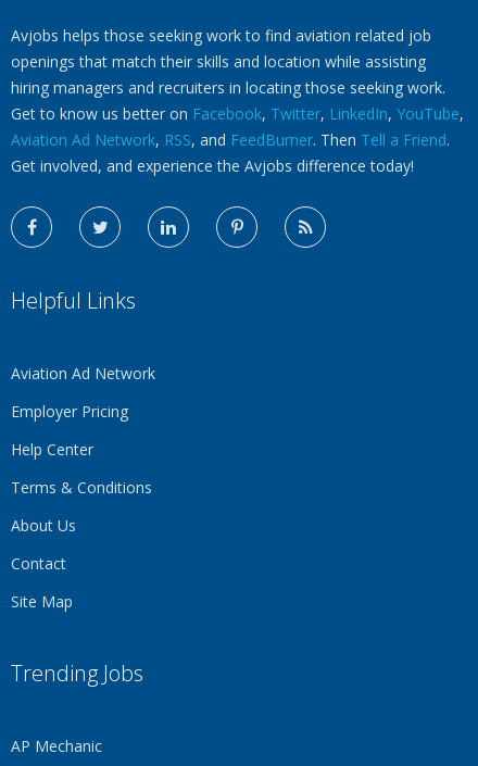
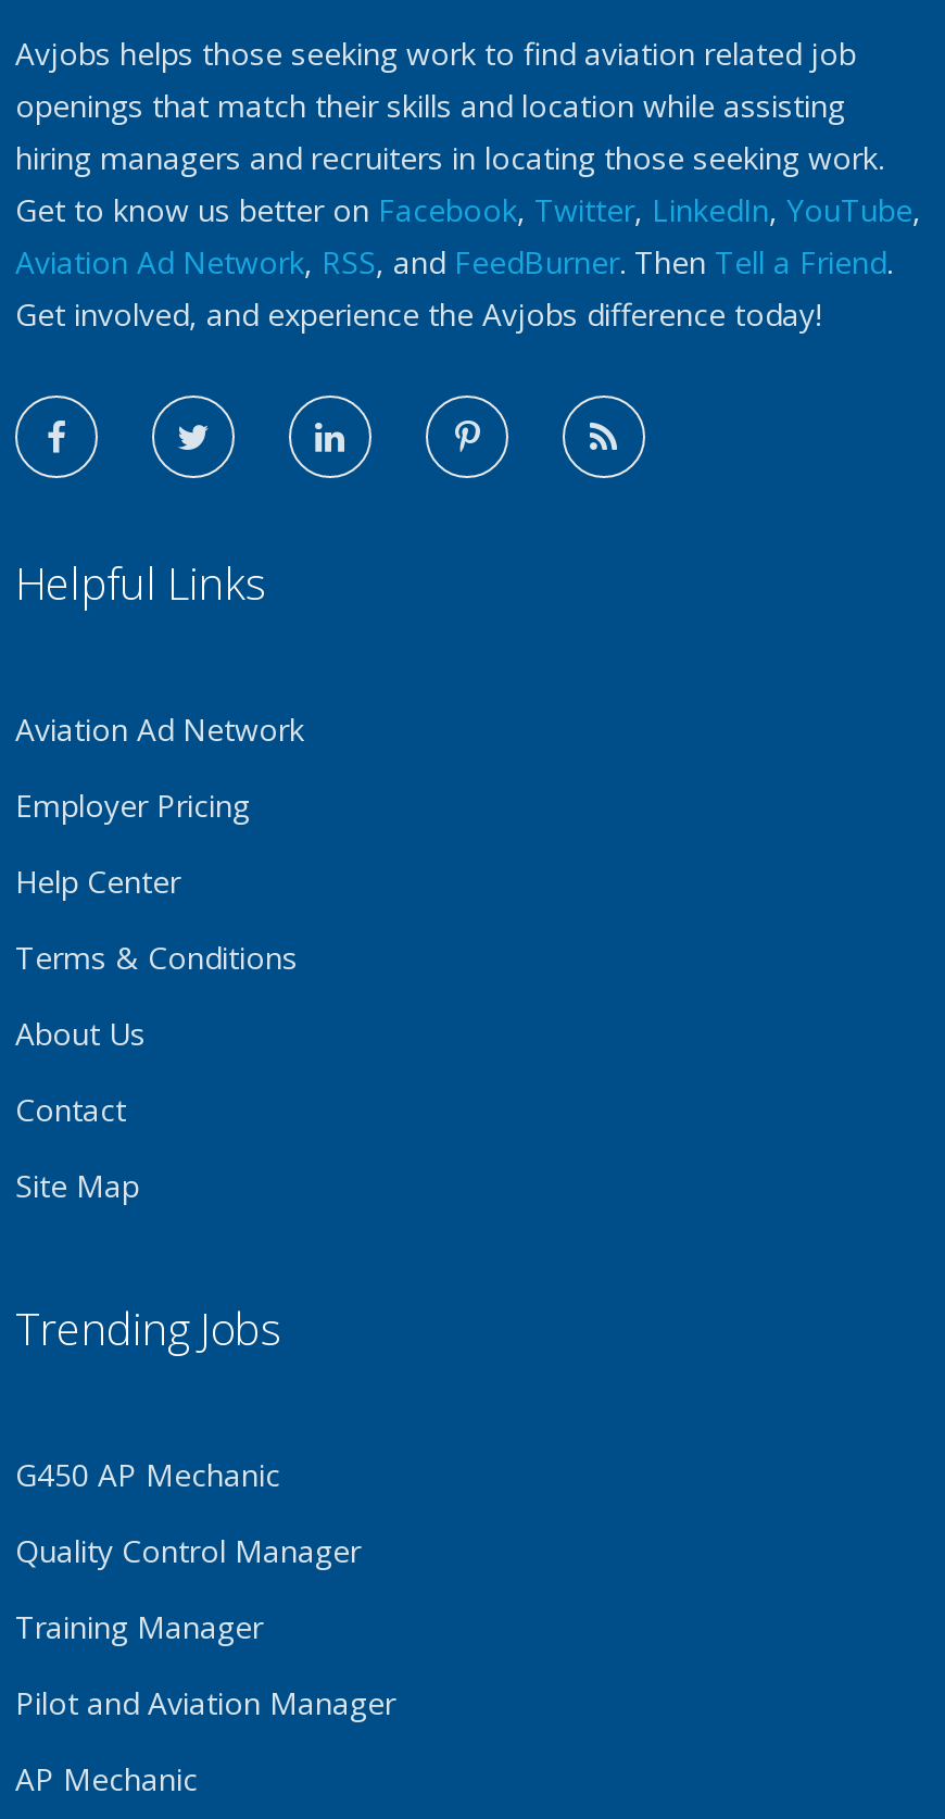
none -> [15,1454,395,1723] G450 AP Mechanic | Quality Control Manager | Training Manager | Pilot and Aviation Manager

